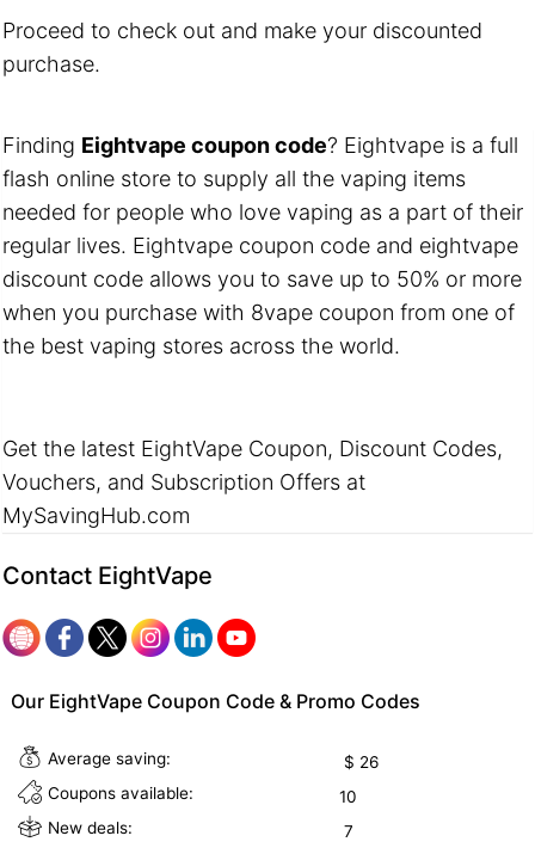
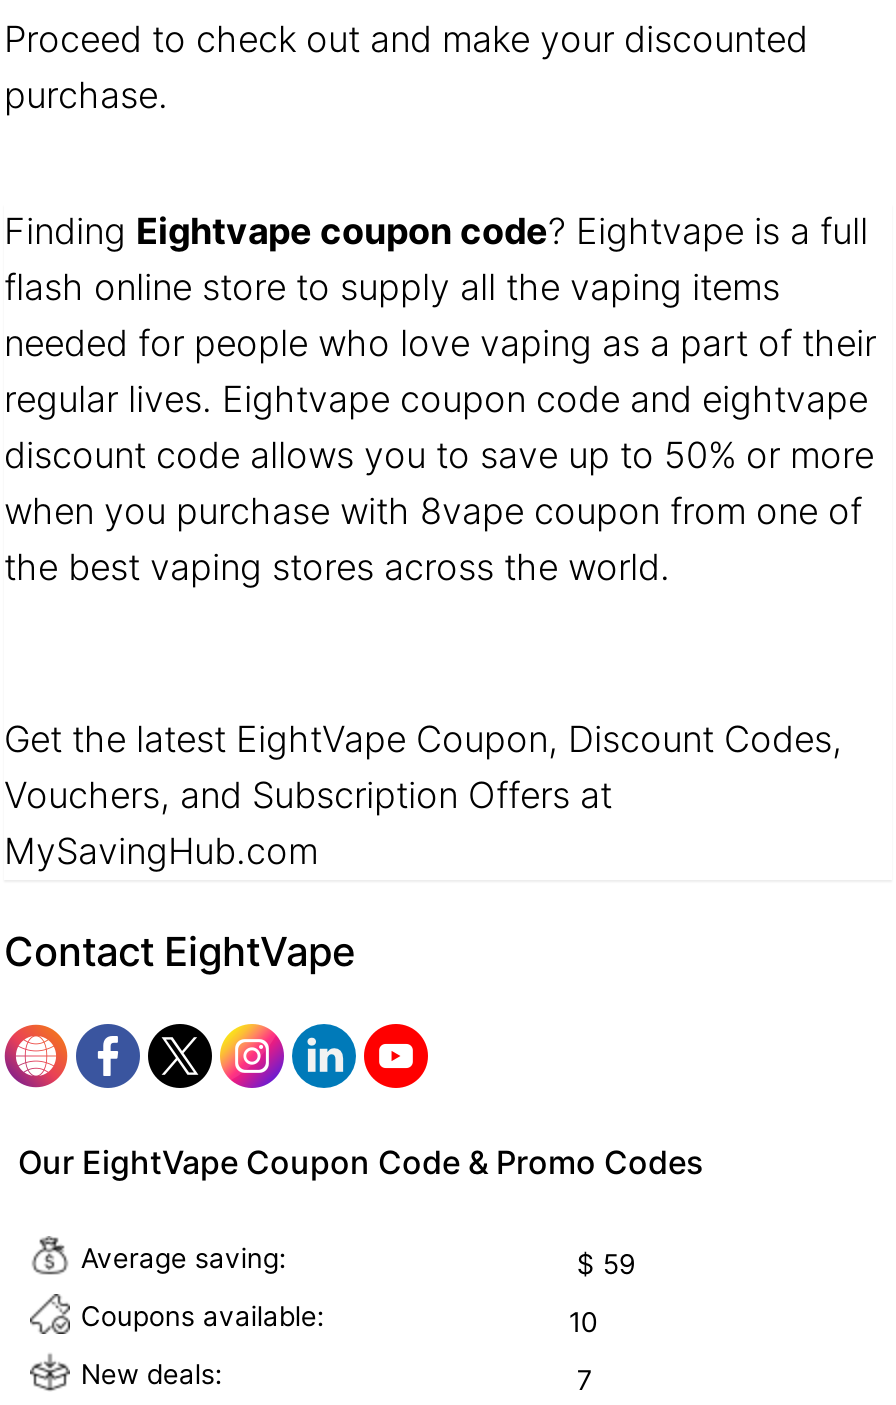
[335,752,379,771] $ 26 -> [561,1248,635,1280] $ 59

